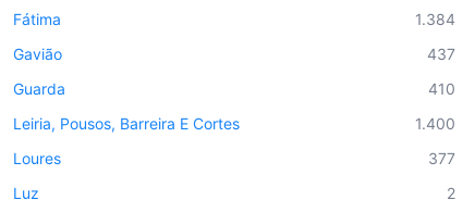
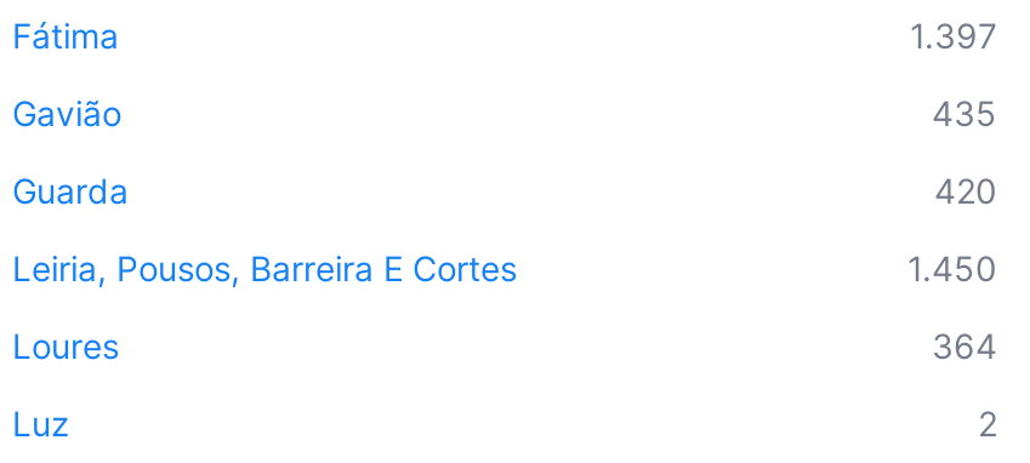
[415,9,455,28] 1.384 -> [910,14,997,55] 1.397
[427,44,455,63] 437 -> [932,91,997,132] 435
[428,79,455,97] 410 -> [934,169,997,210] 420
[415,114,455,132] 1.400 -> [907,246,997,287] 1.450
[428,149,455,167] 377 -> [932,324,997,365] 364

